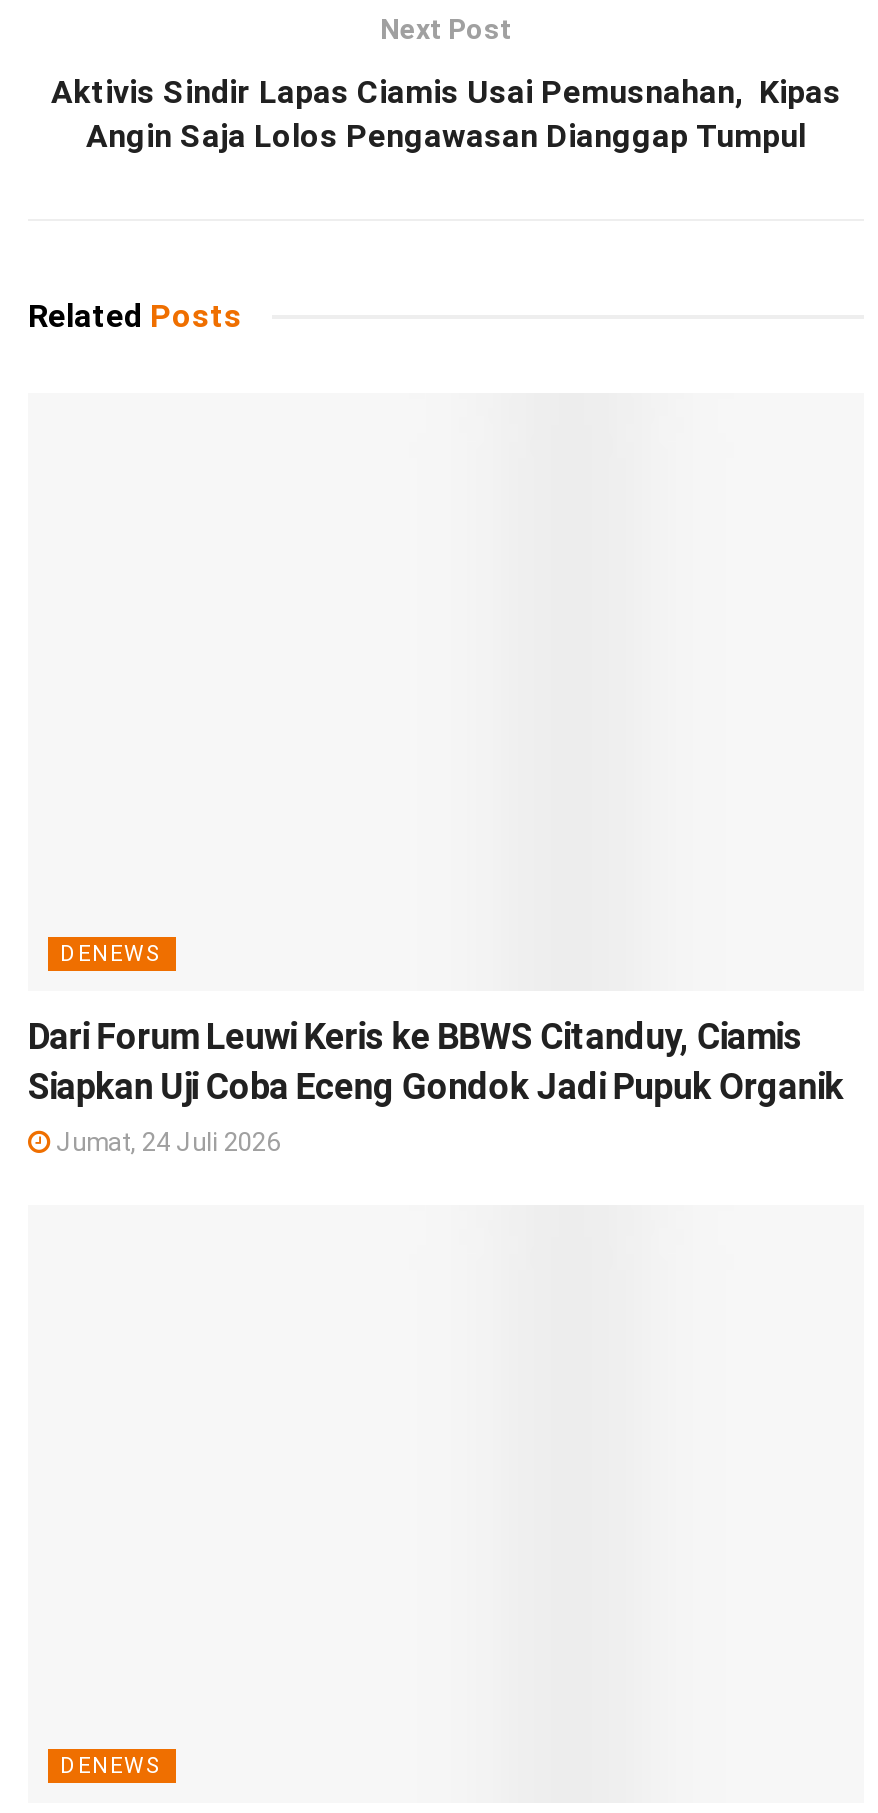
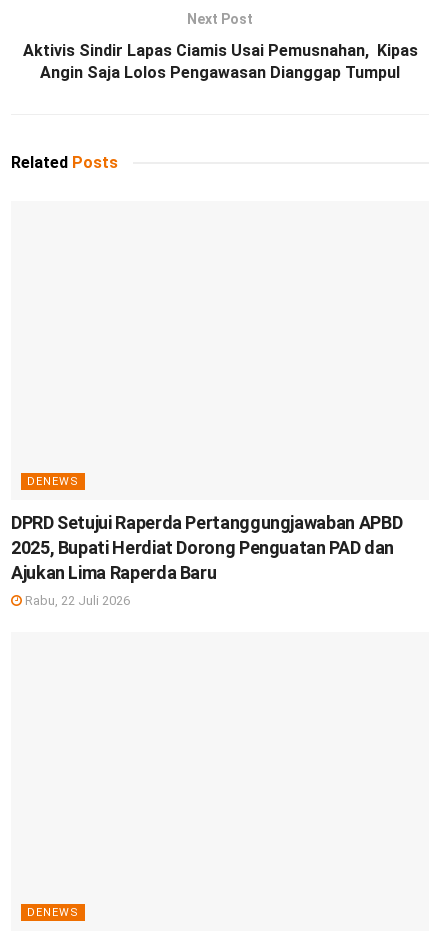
[28,1015,843,1107] Dari Forum Leuwi Keris ke BBWS Citanduy, Ciamis | Siapkan Uji Coba Eceng Gondok Jadi Pupuk Organik -> [11,512,402,583] DPRD Setujui Raperda Pertanggungjawaban APBD | 2025, Bupati Herdiat Dorong Penguatan PAD dan | Ajukan Lima Raperda Baru
[50,1127,280,1157] Jumat, 24 Juli 2026 -> [22,593,130,608] Rabu, 22 Juli 2026

